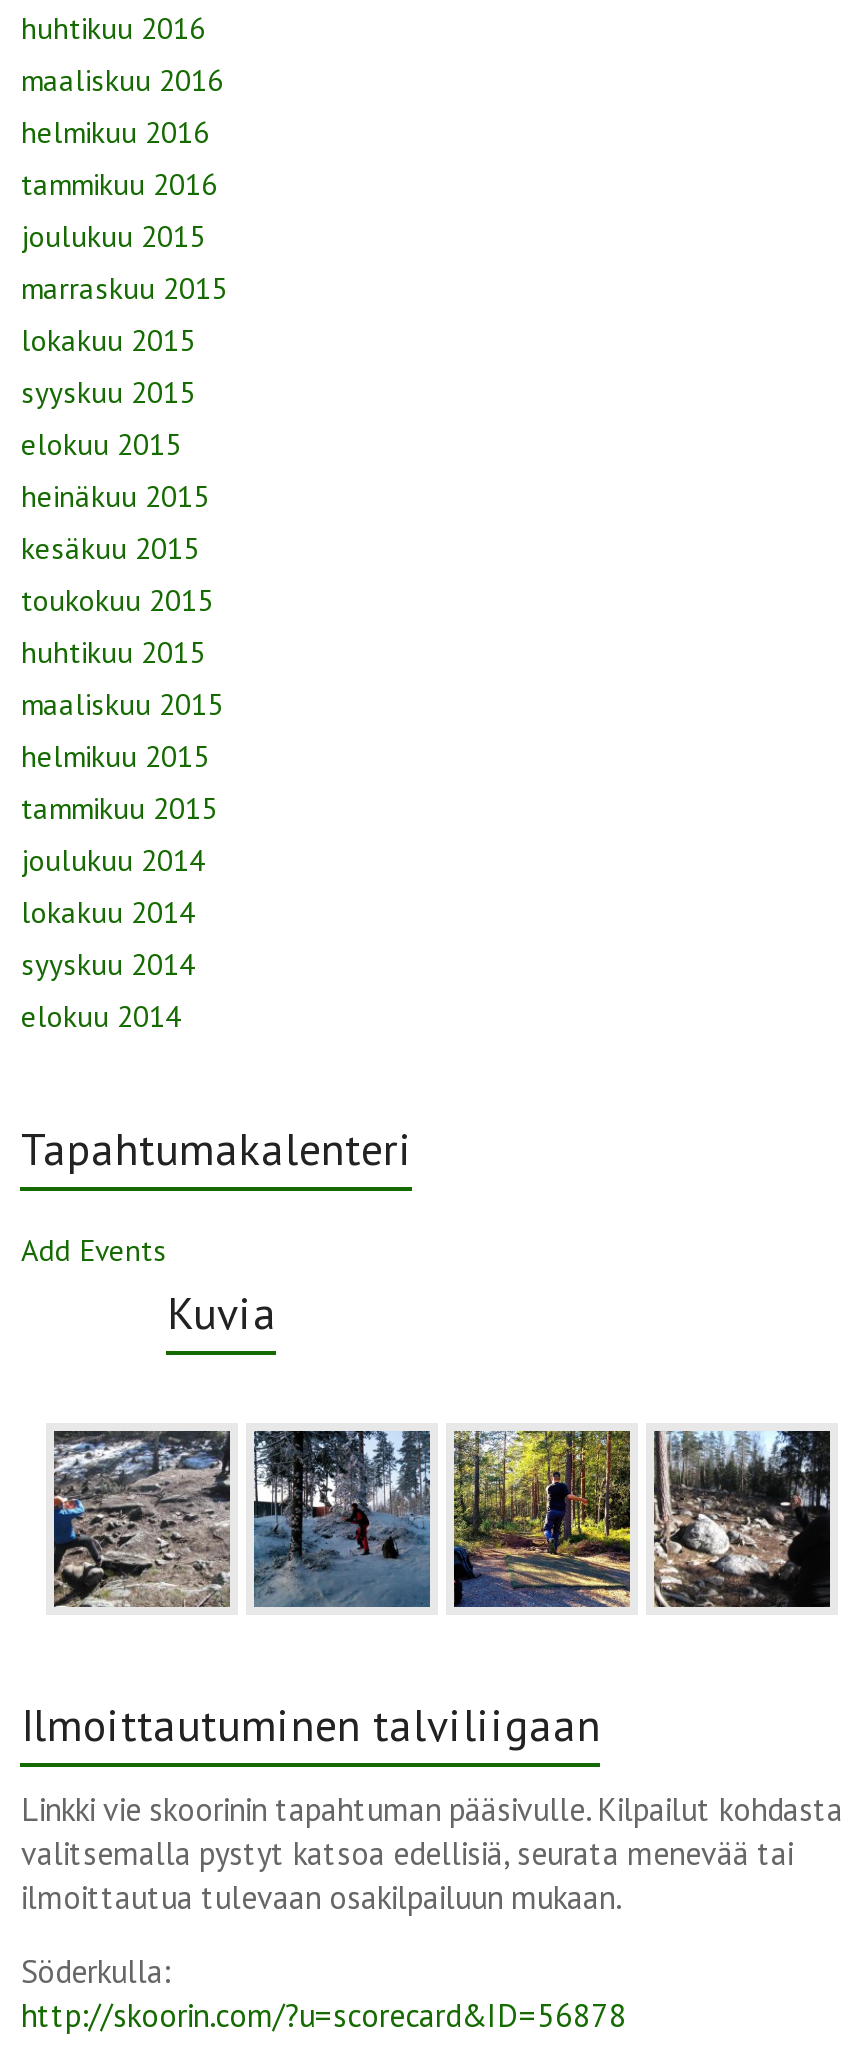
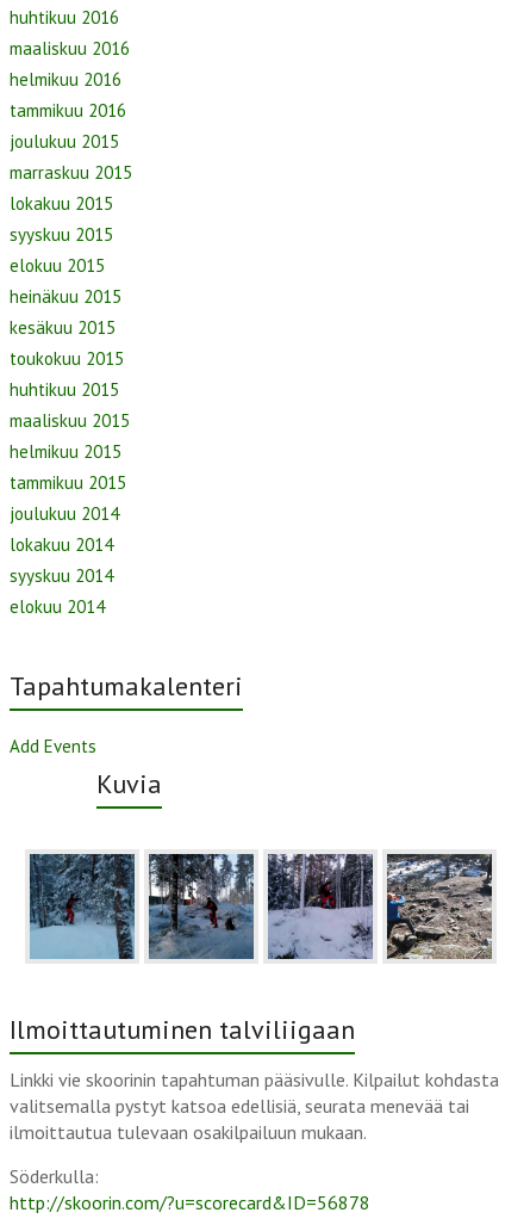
[52,1431,232,1609] [image] -> [29,853,136,960] [image]
[452,1431,632,1609] [image] -> [267,854,374,960] [image]
[652,1429,832,1607] [image] -> [386,853,493,960] [image]

